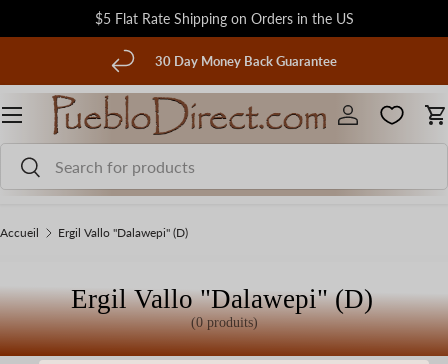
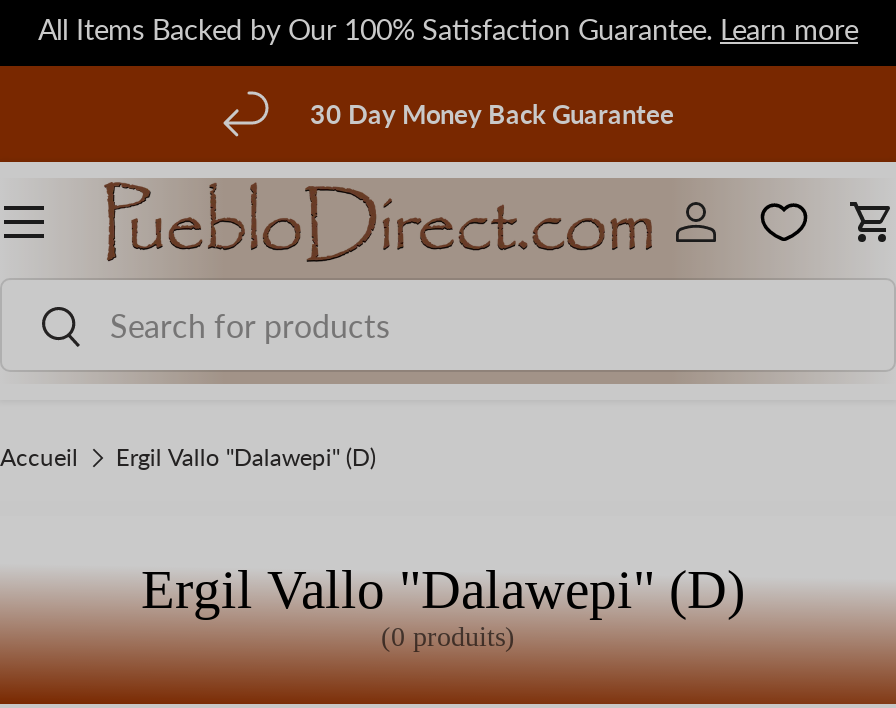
[94,8,353,28] $5 Flat Rate Shipping on Orders in the US -> [38,8,858,48] All Items Backed by Our 100% Satisfaction Guarantee. Learn more

